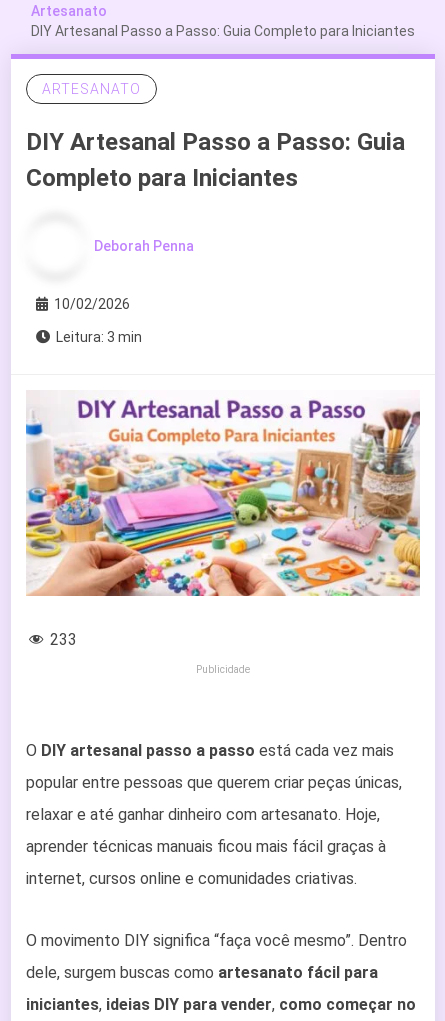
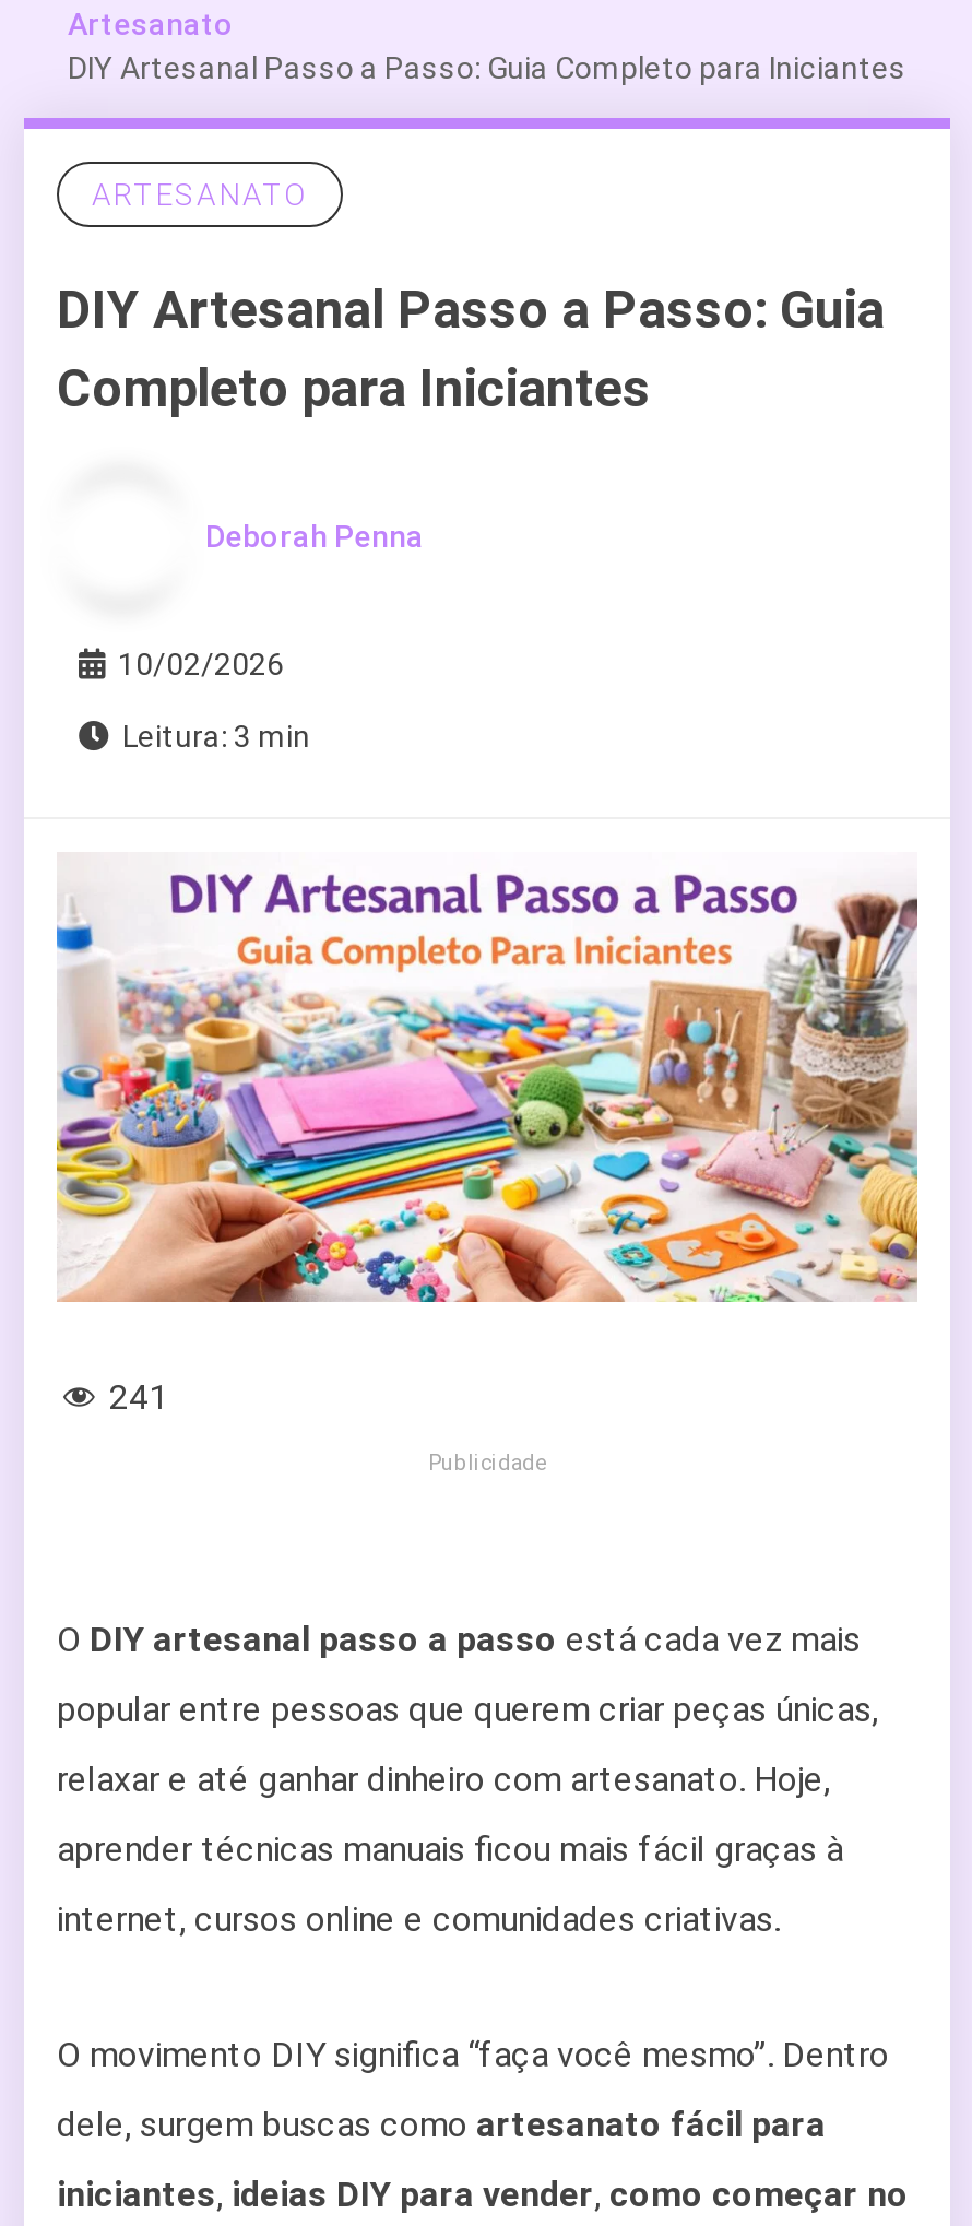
[50,630,77,649] 233 -> [109,1377,168,1418] 241

